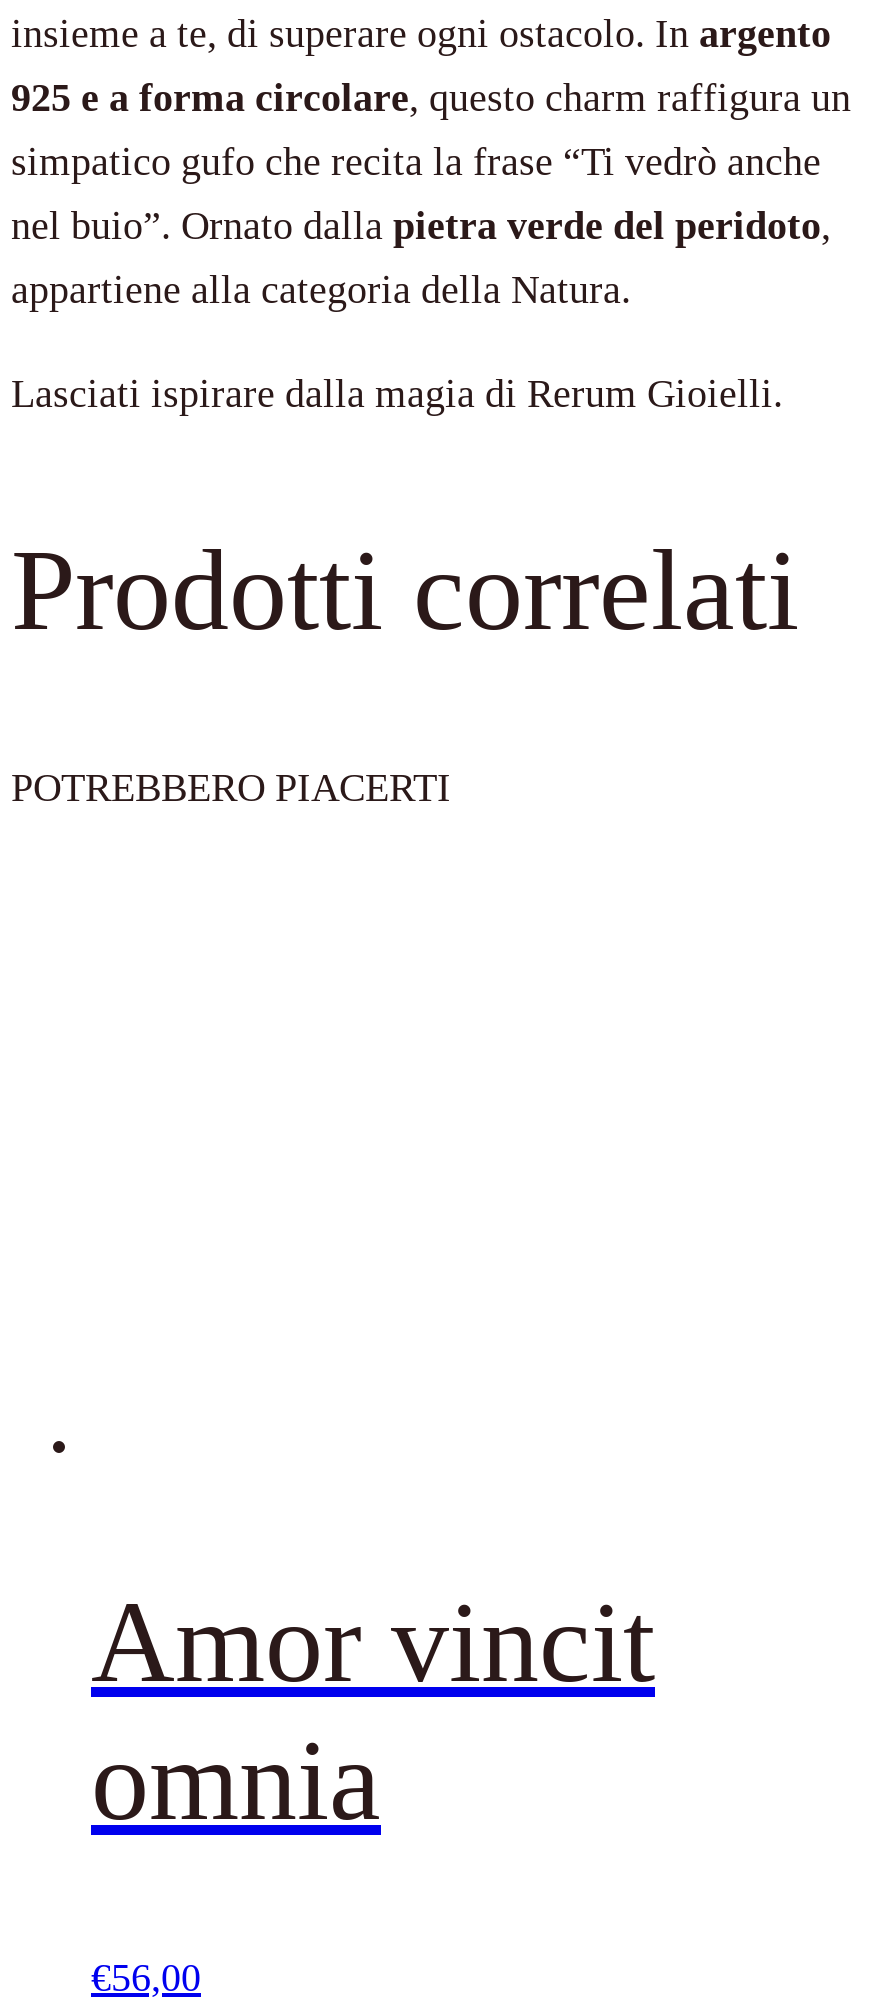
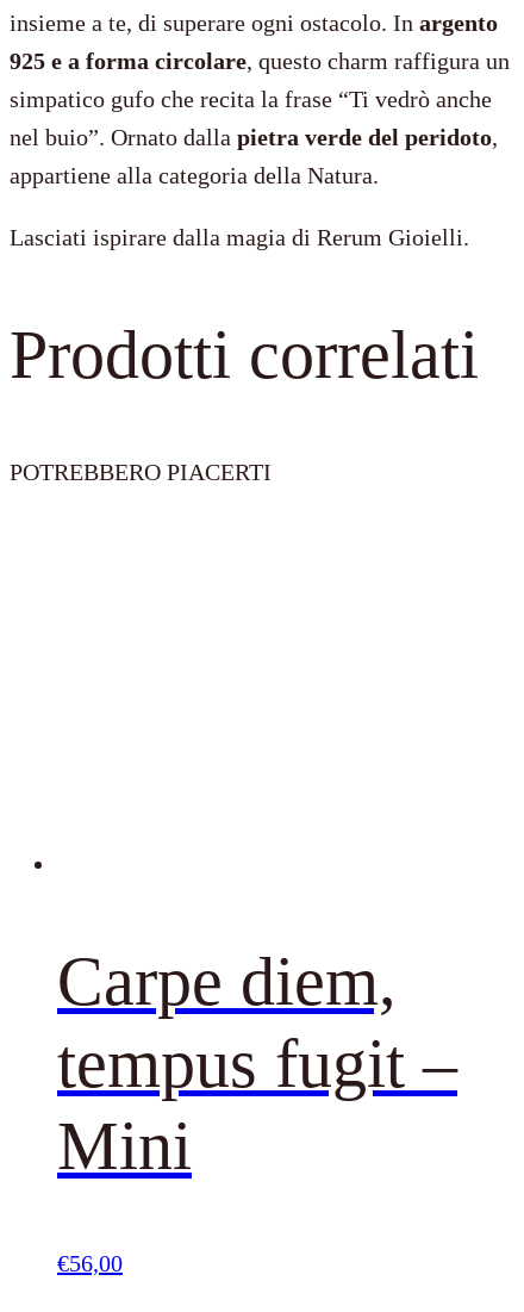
[91,1577,655,1845] Amor vincit | omnia -> [57,943,457,1184] Carpe diem, | tempus fugit – | Mini

